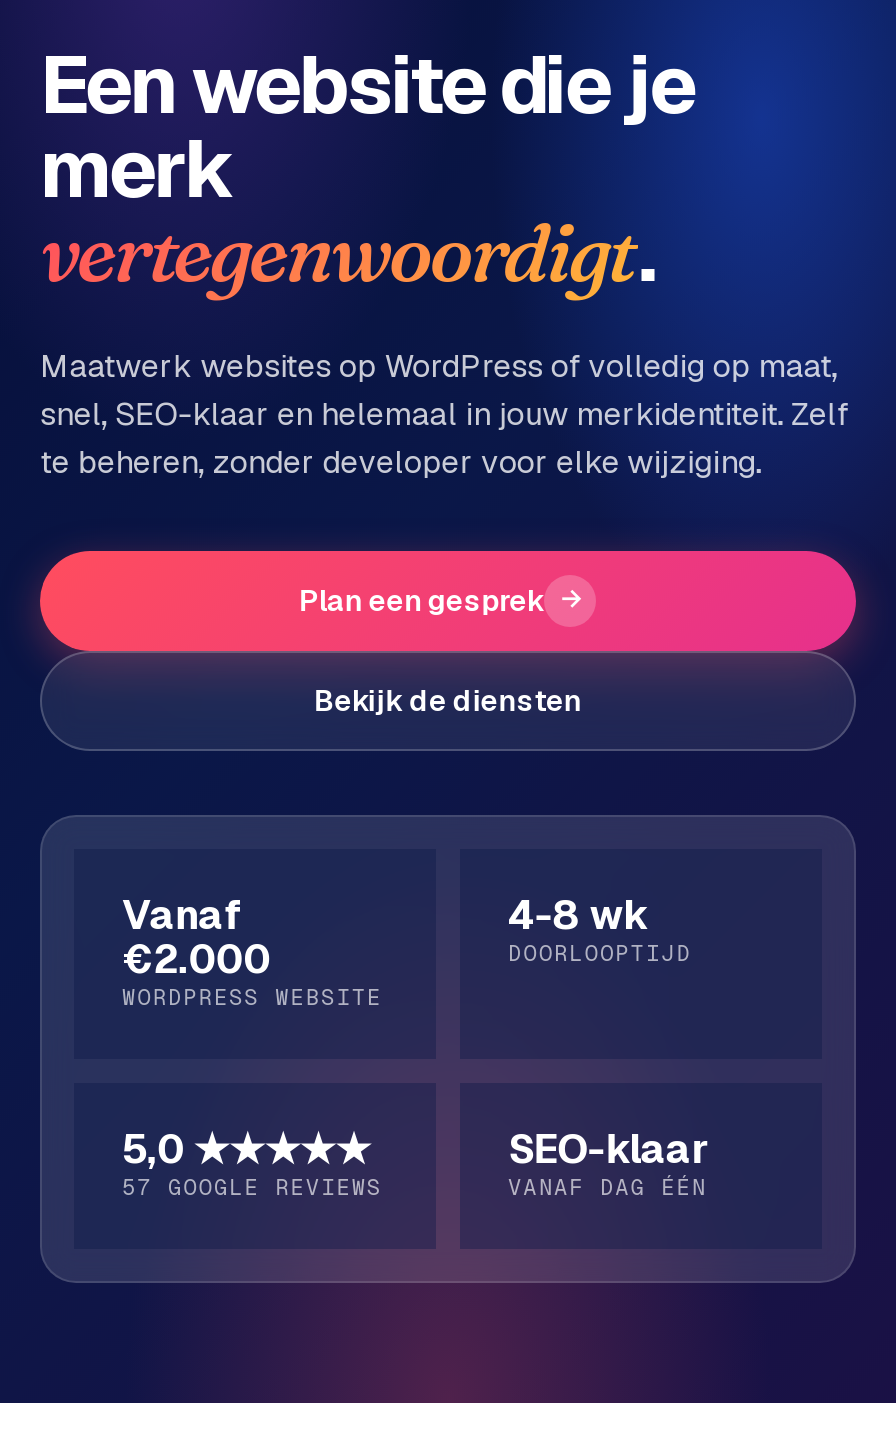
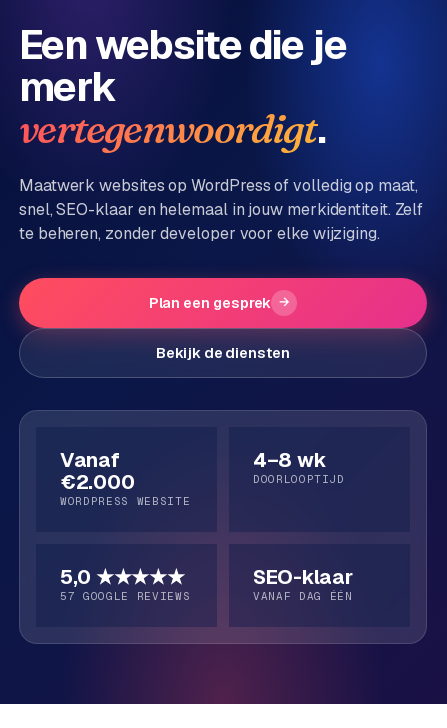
[508,889,648,941] 4-8 wk -> [253,447,326,473] 4–8 wk

